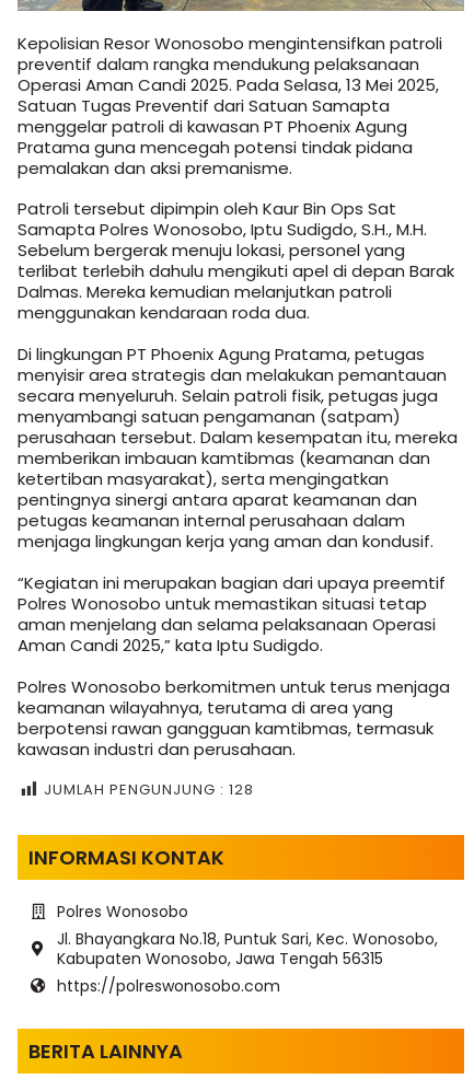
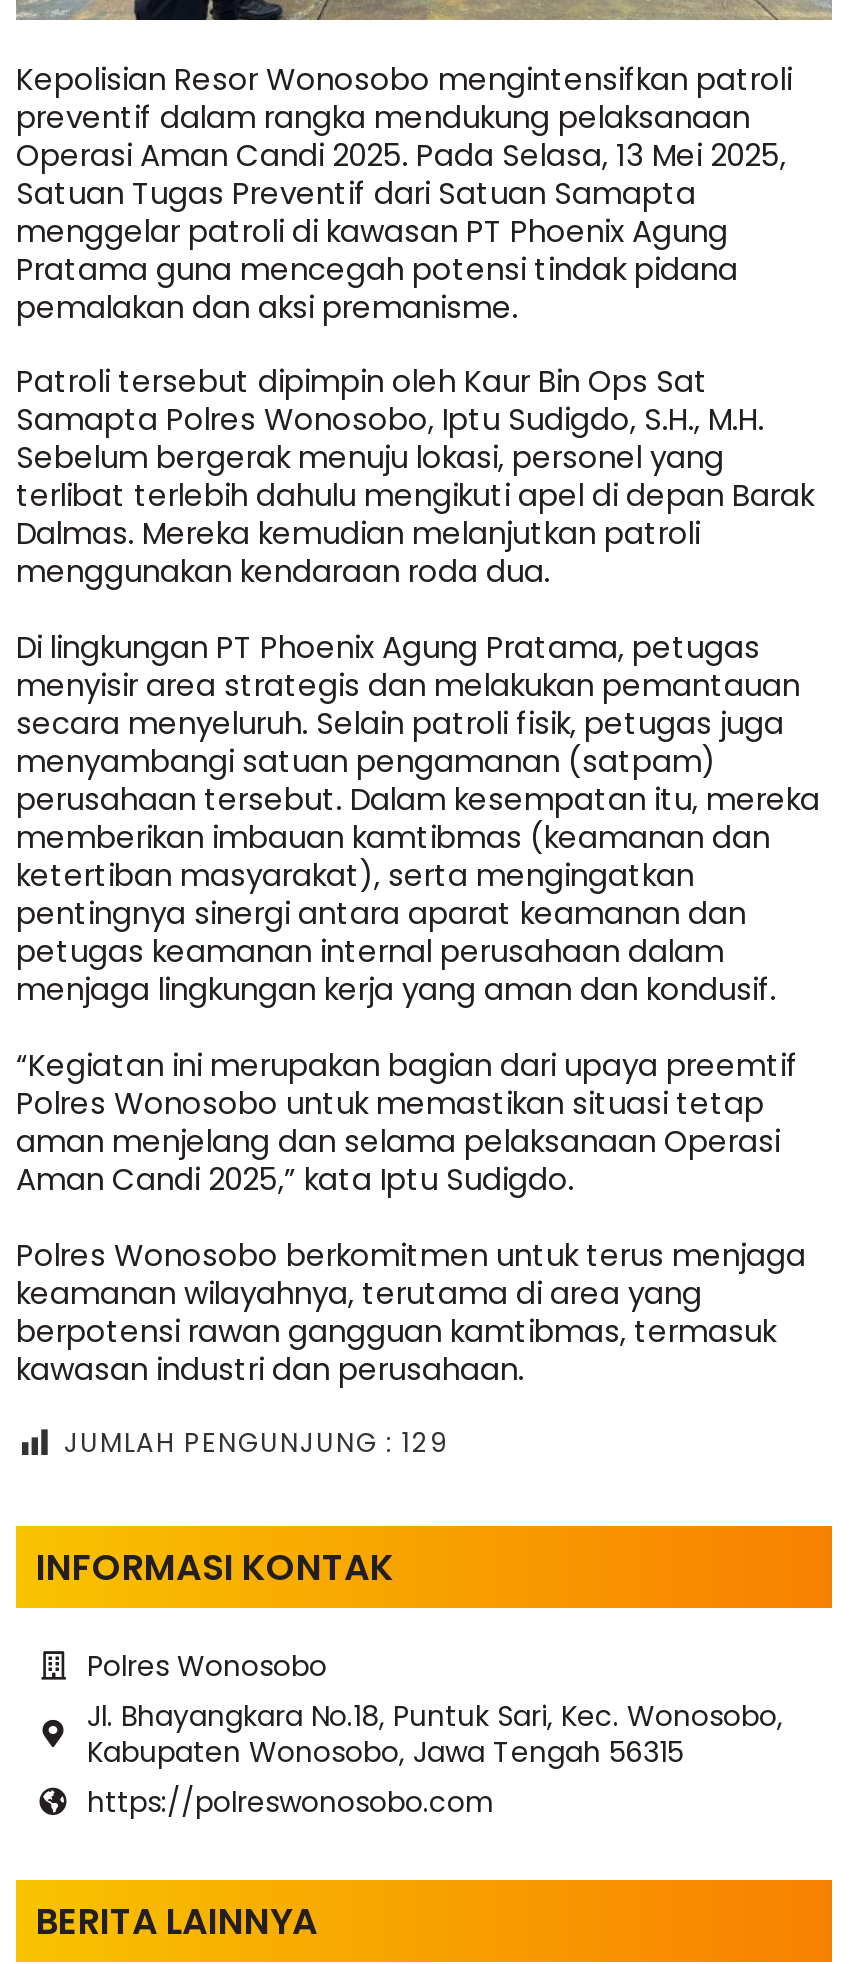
[44,779,254,800] JUMLAH PENGUNJUNG : 128 -> [64,1424,448,1462] JUMLAH PENGUNJUNG : 129

